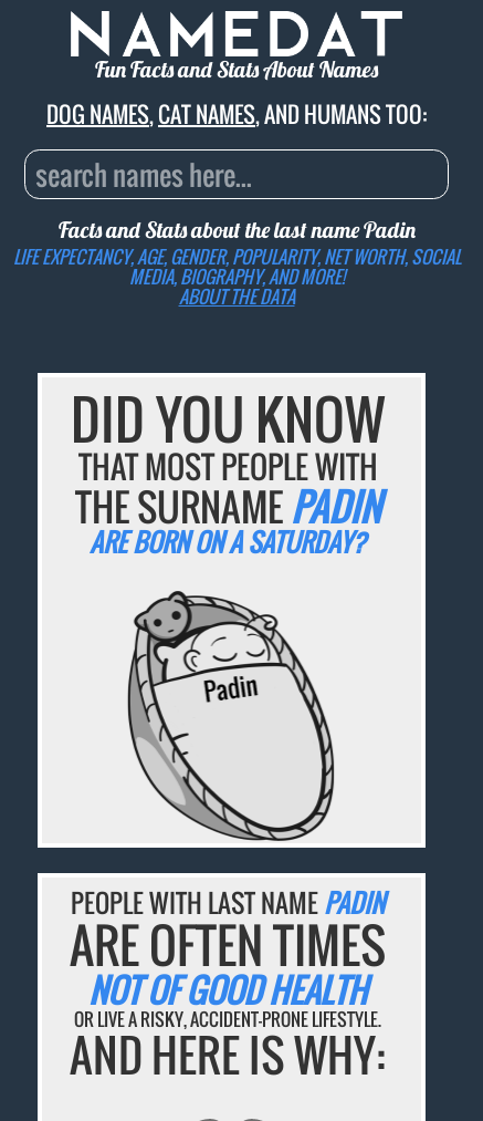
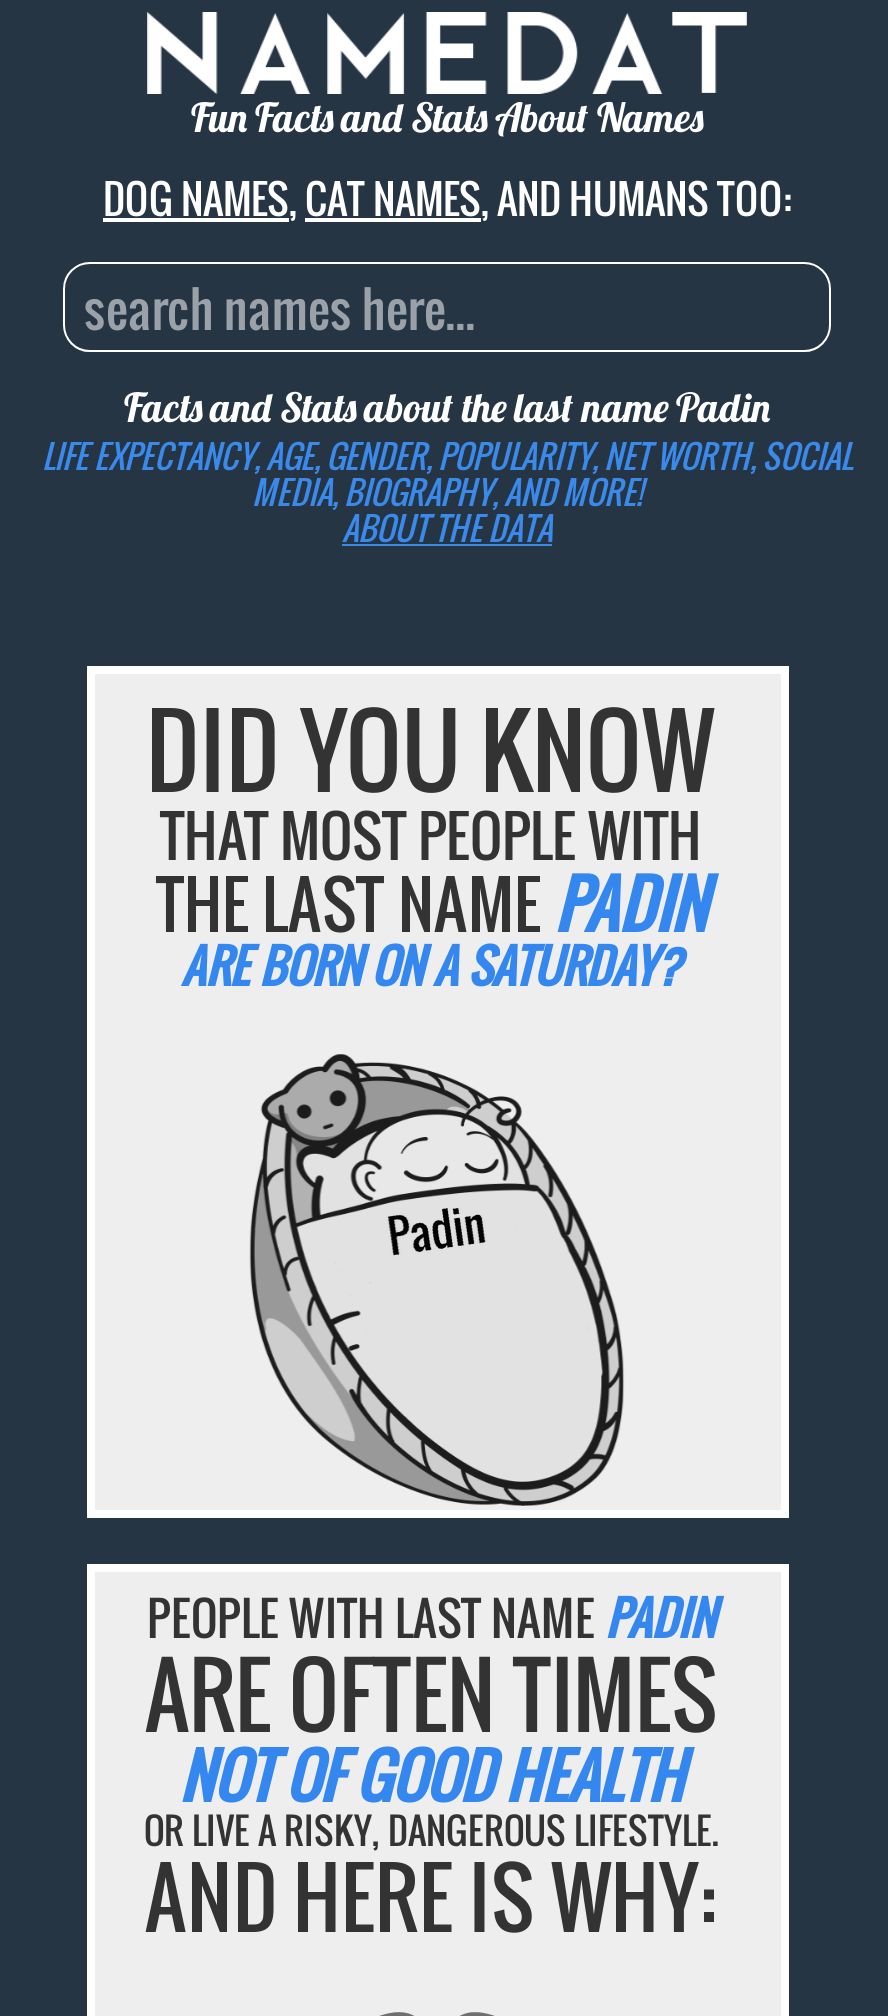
[75,478,380,535] THE SURNAMEPADIN -> [156,857,706,951] THE LAST NAMEPADIN
[74,1006,381,1033] OR LIVE A RISKY, ACCIDENT-PRONE LIFESTYLE. -> [144,1805,718,1857] OR LIVE A RISKY, DANGEROUS LIFESTYLE.

